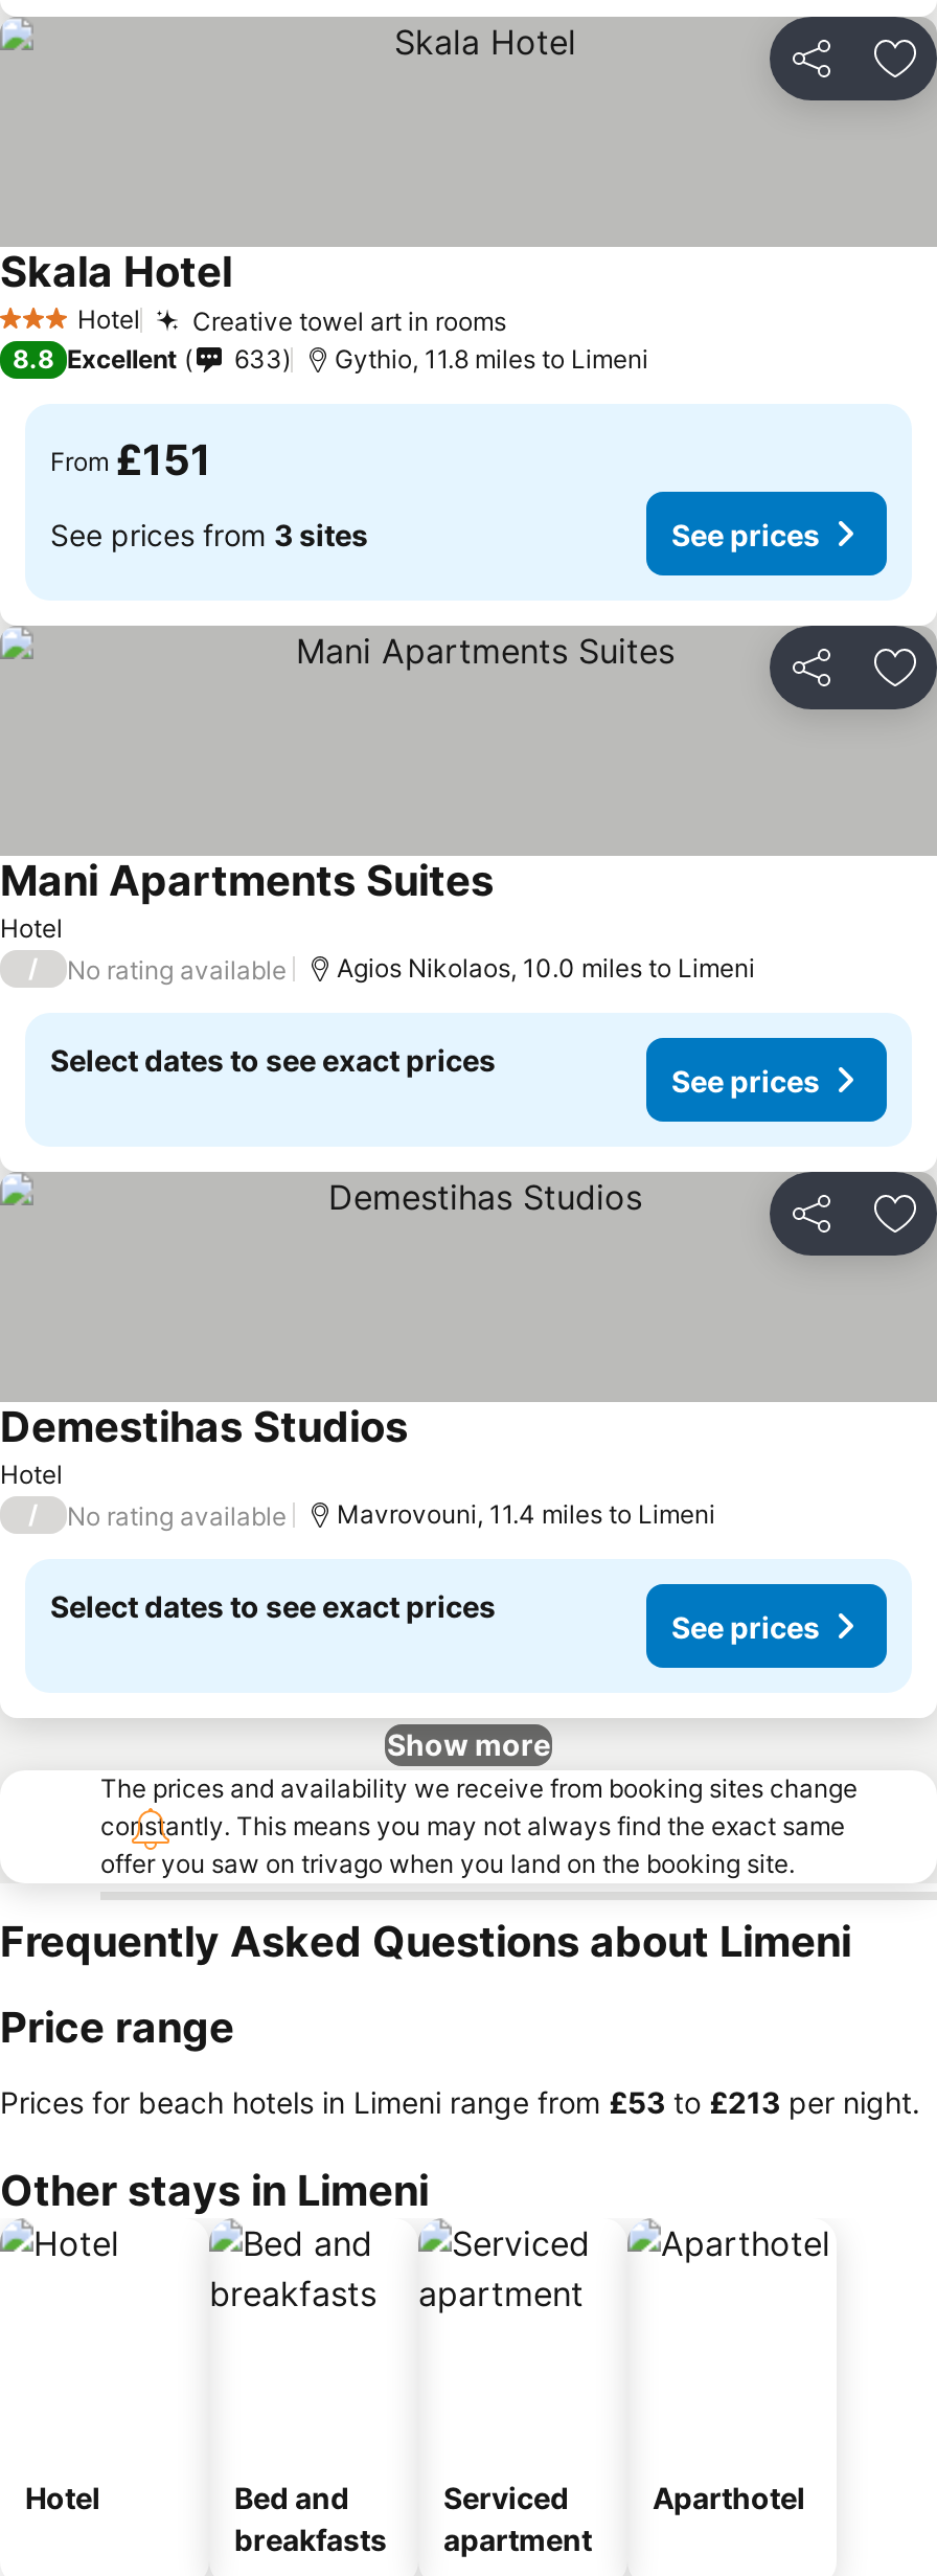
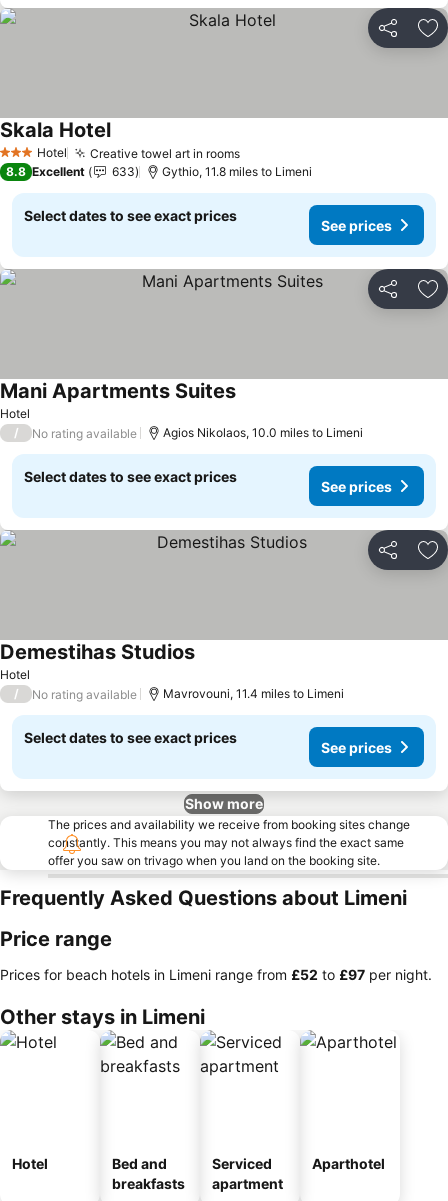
[50,435,368,551] From £151 | See prices from 3 sites -> [24,207,237,224] Select dates to see exact prices
[0,2084,920,2120] Prices for beach hotels in Limeni range from £53 to £213 per night. -> [0,966,432,983] Prices for beach hotels in Limeni range from £52 to £97 per night.

